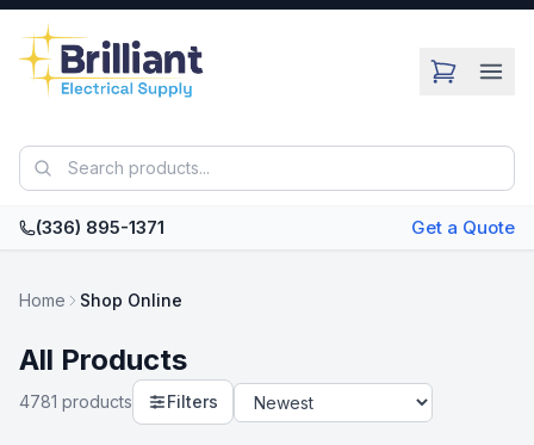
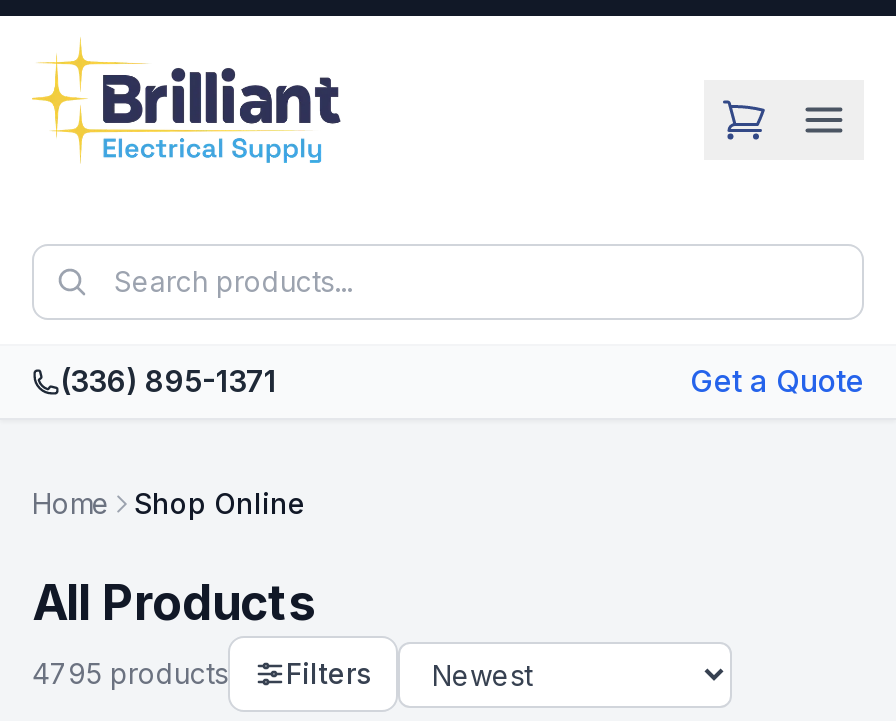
[19,391,218,412] 4781 products Filters -> [32,656,372,690] 4795 products Filters

